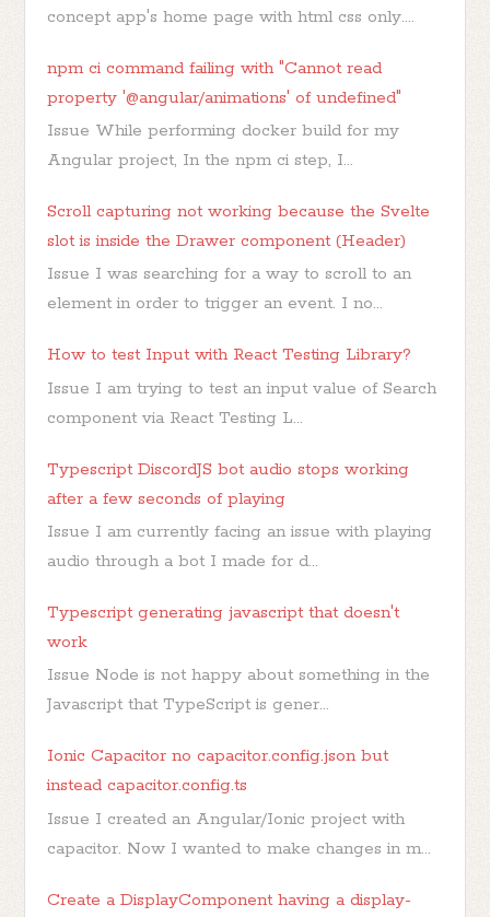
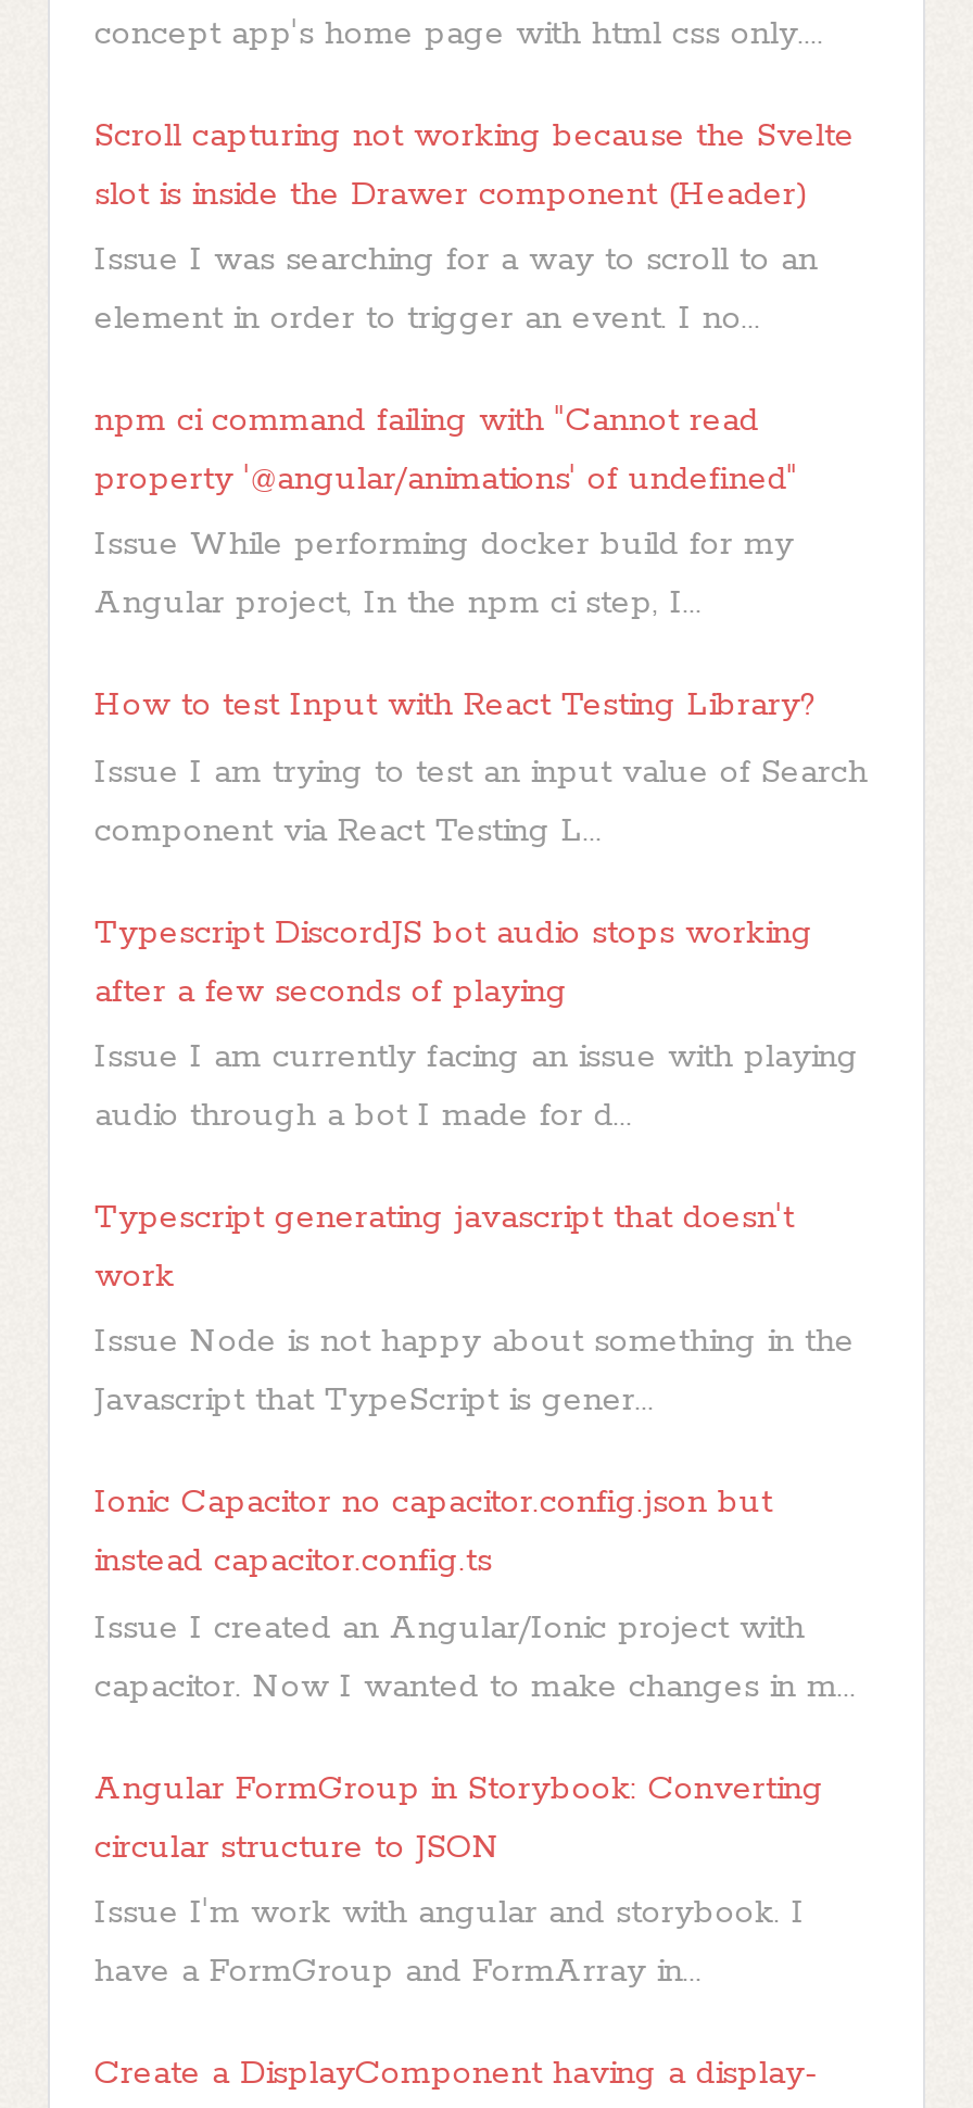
moved [47,201,430,314] -> [94,114,854,339]: Scroll capturing not working because the Svelte | slot is inside the Drawer component (Header) | Issue I was searching for a way to scroll to an | element in order to trigger an event. I no...
none -> [94,1768,824,1992] Angular FormGroup in Storybook: Converting | circular structure to JSON | Issue I'm work with angular and storybook. I | have a FormGroup and FormArray in...

